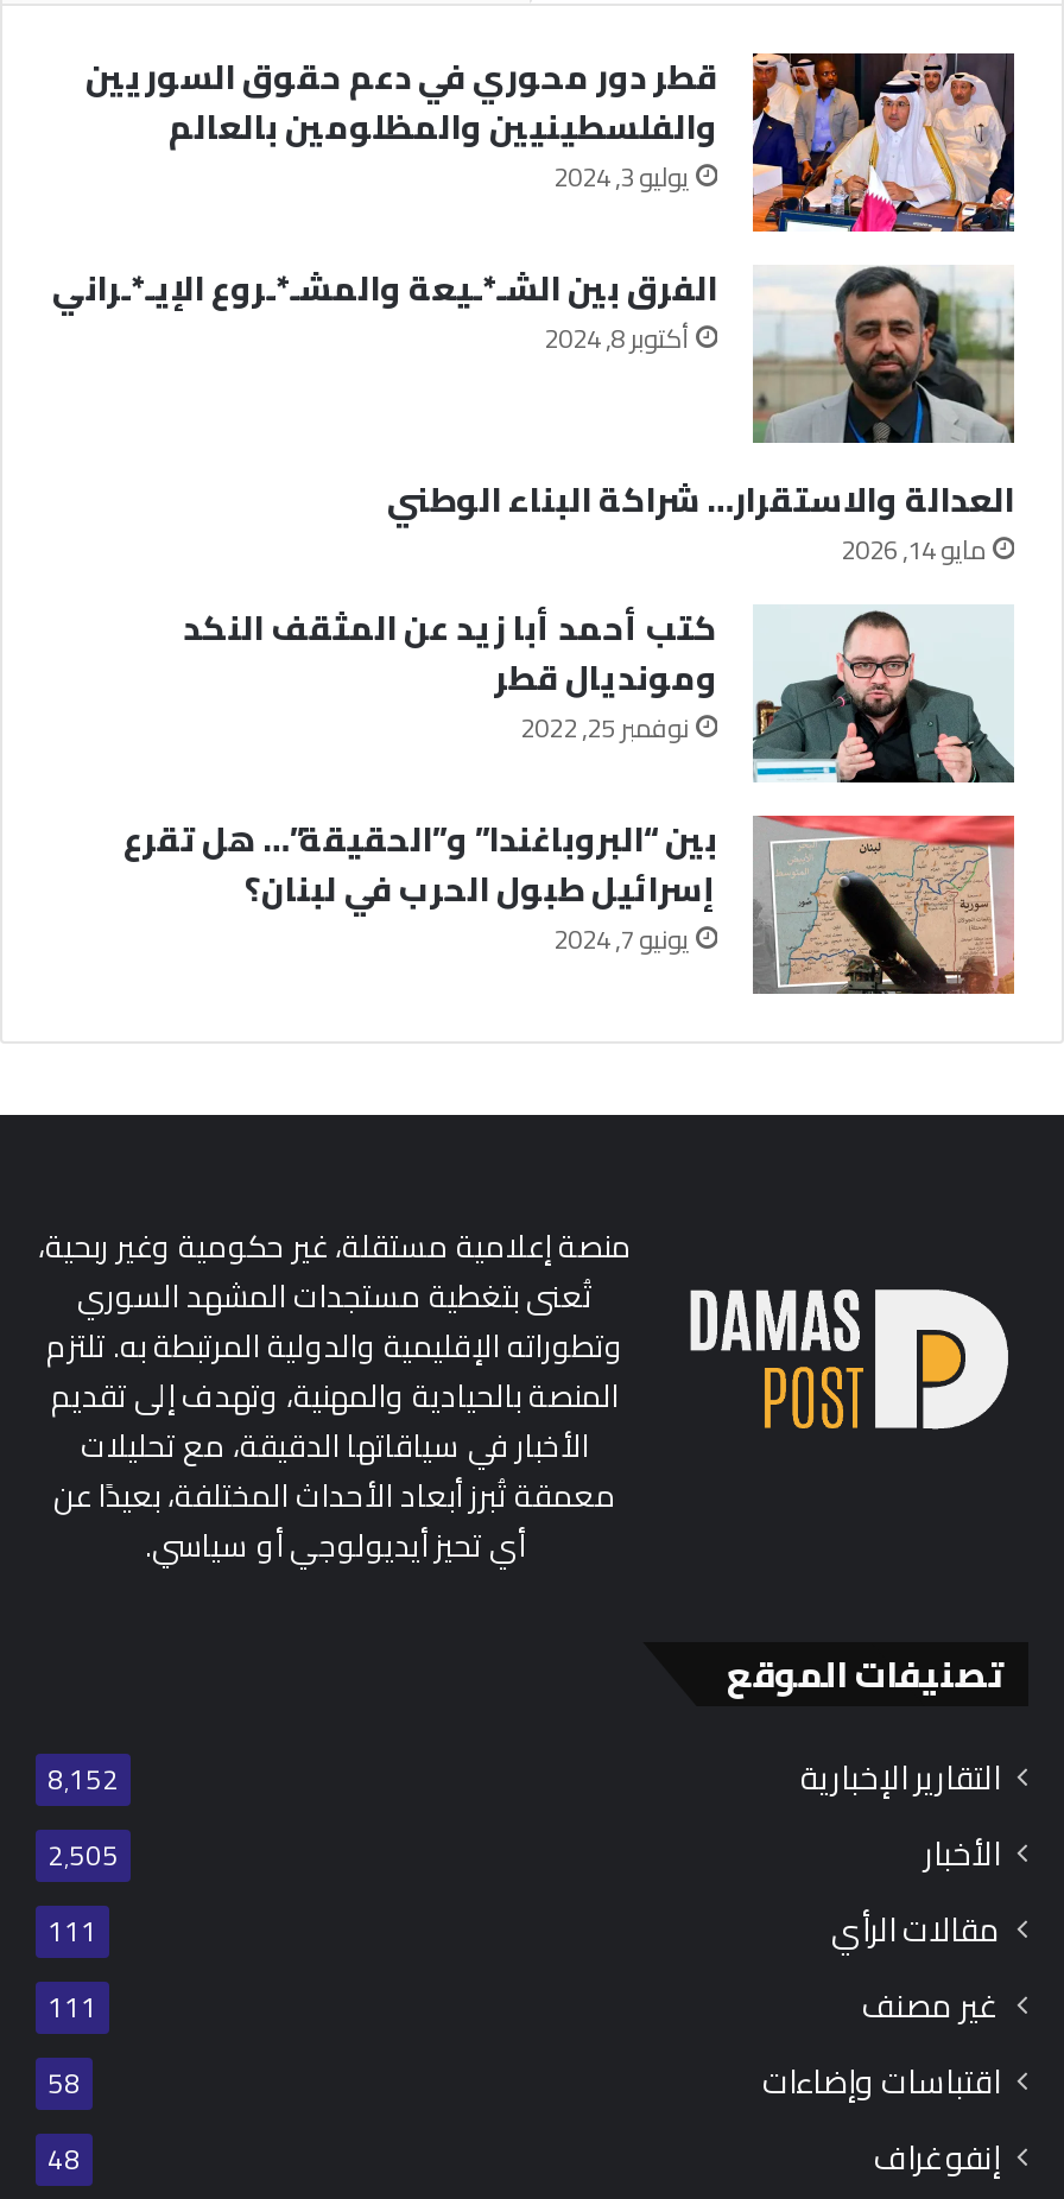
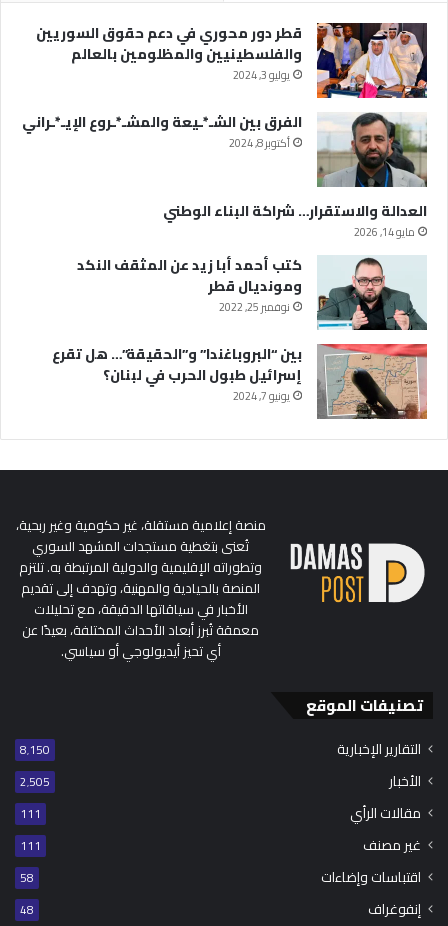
[47,1754,119,1806] 8٬152 -> [20,739,50,761] 8٬150

